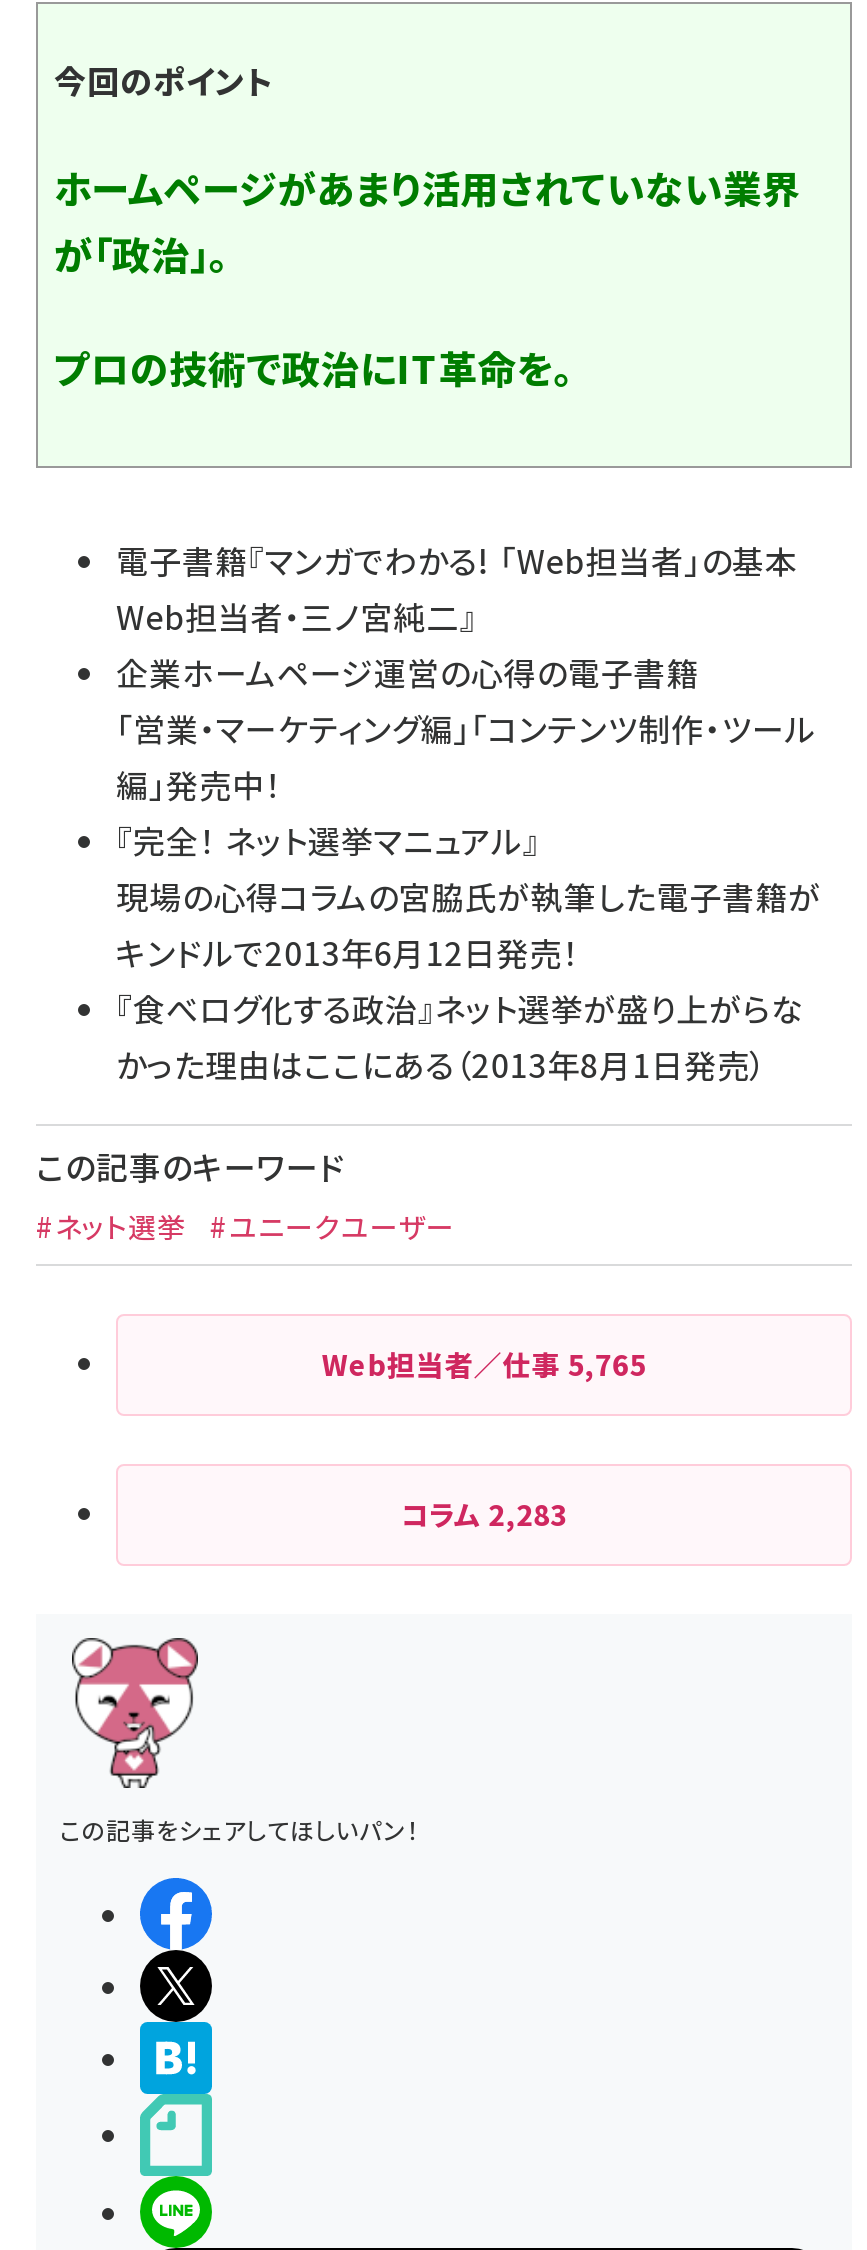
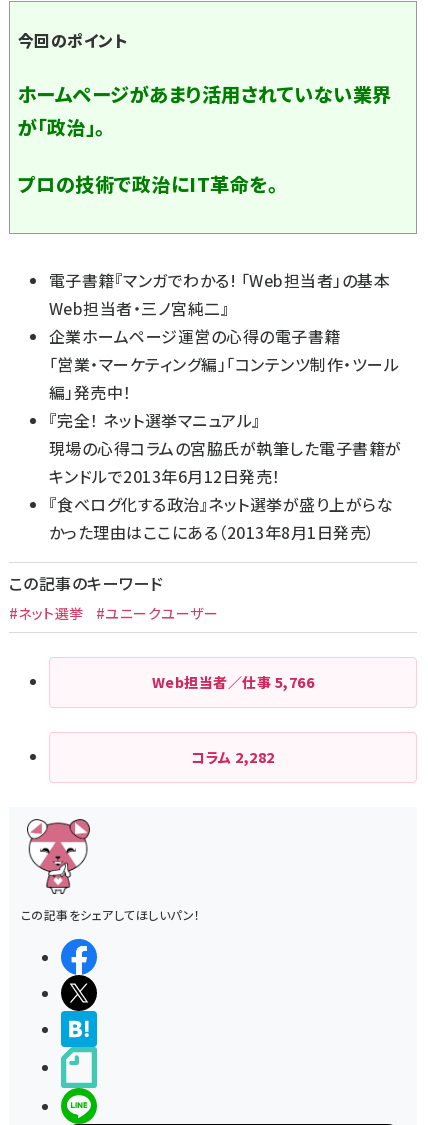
[322,1344,646,1384] Web担当者／仕事5,765 -> [152,672,314,692] Web担当者／仕事5,766
[401,1494,567,1534] コラム2,283 -> [191,747,275,767] コラム2,282

